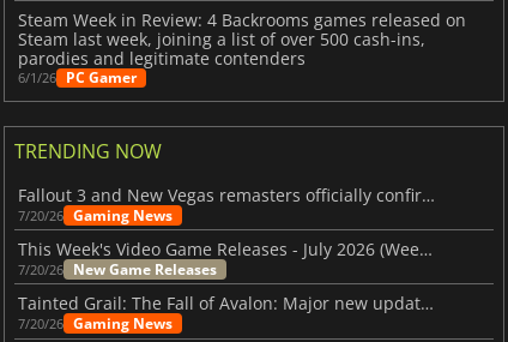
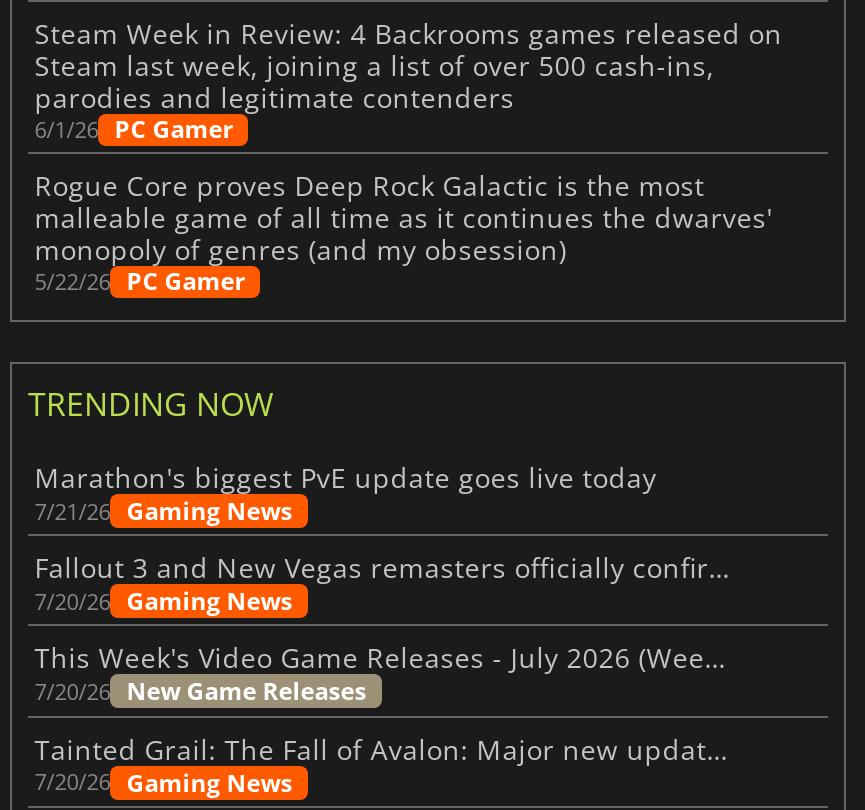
none -> [34,166,772,298] Rogue Core proves Deep Rock Galactic is the most | malleable game of all time as it continues the dwarves' | monopoly of genres (and my obsession) | 5/22/26 PC Gamer
none -> [34,459,656,529] Marathon's biggest PvE update goes live today | 7/21/26 Gaming News

